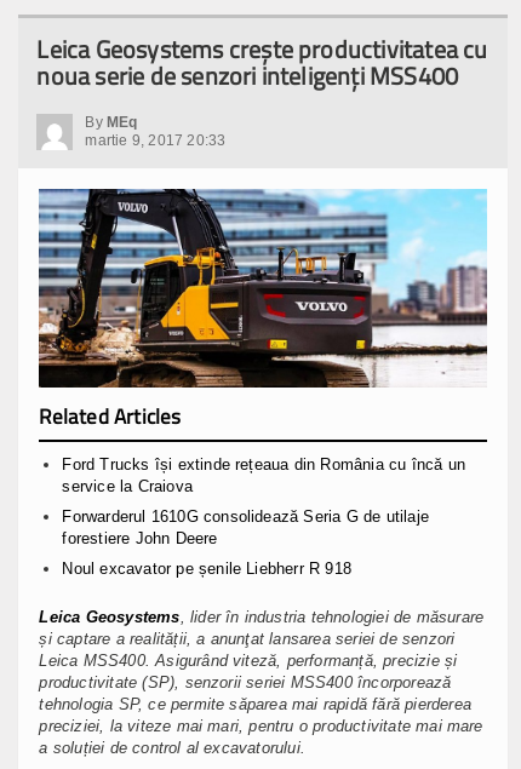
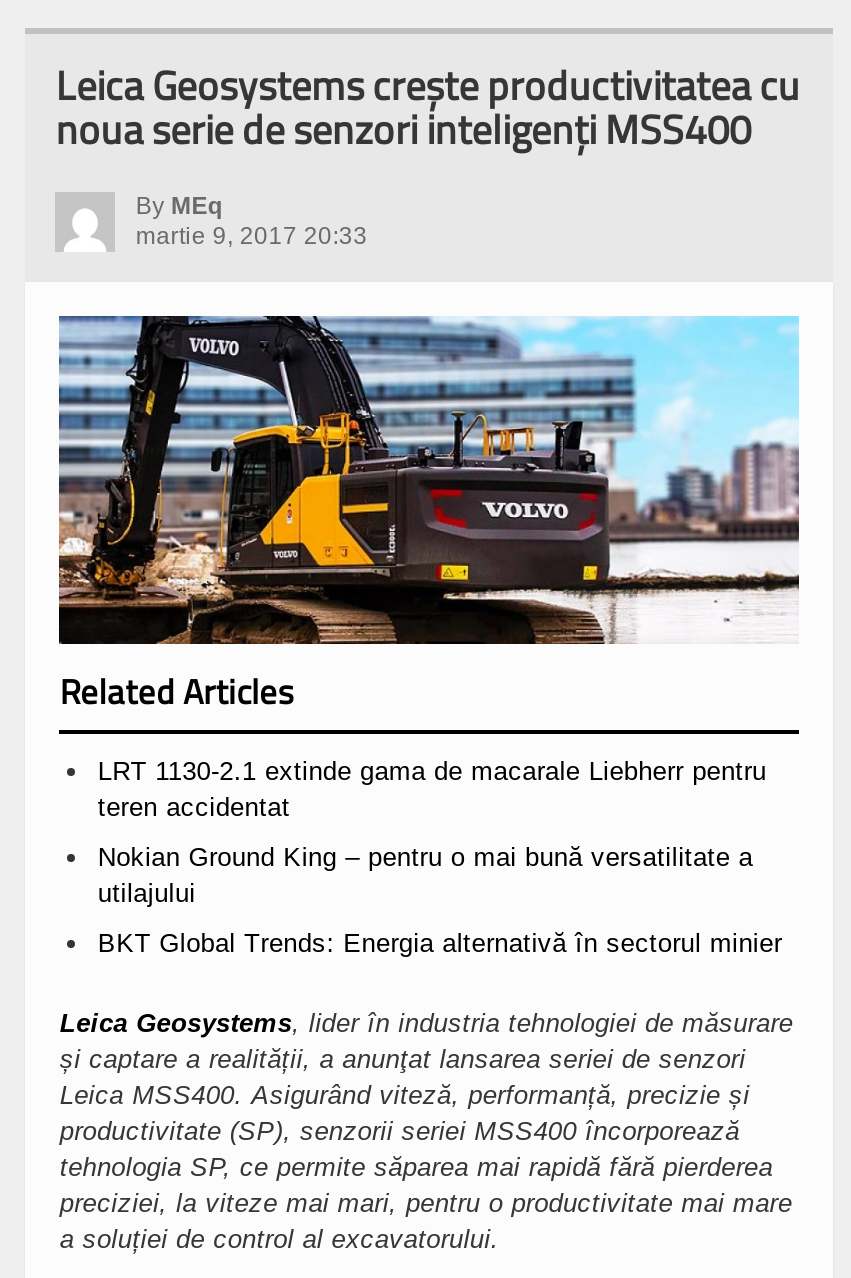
[62,456,465,496] Ford Trucks își extinde rețeaua din România cu încă un | service la Craiova -> [98,757,767,823] LRT 1130-2.1 extinde gama de macarale Liebherr pentru | teren accidentat
[62,508,429,548] Forwarderul 1610G consolidează Seria G de utilaje | forestiere John Deere -> [98,843,753,909] Nokian Ground King – pentru o mai bună versatilitate a | utilajului
[62,560,351,578] Noul excavator pe șenile Liebherr R 918 -> [98,929,782,959] BKT Global Trends: Energia alternativă în sectorul minier

